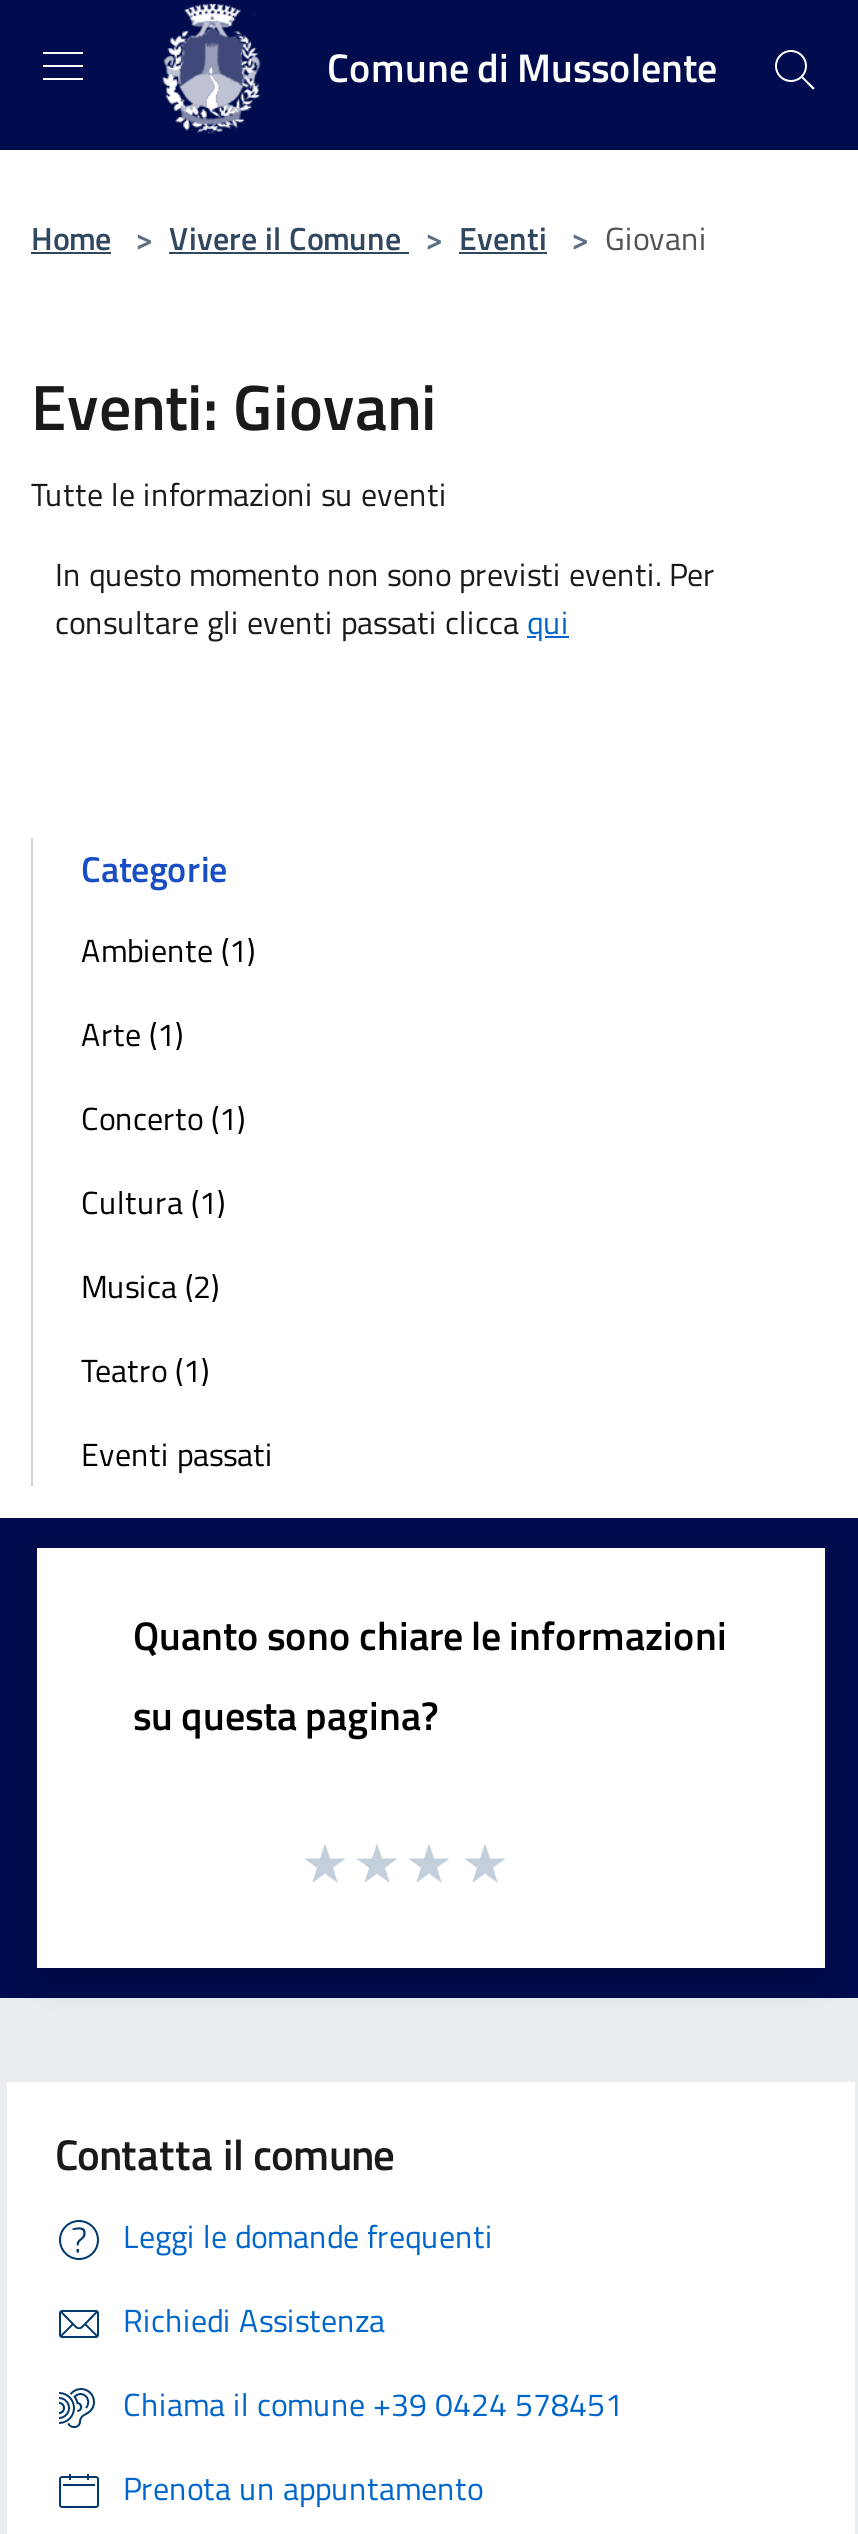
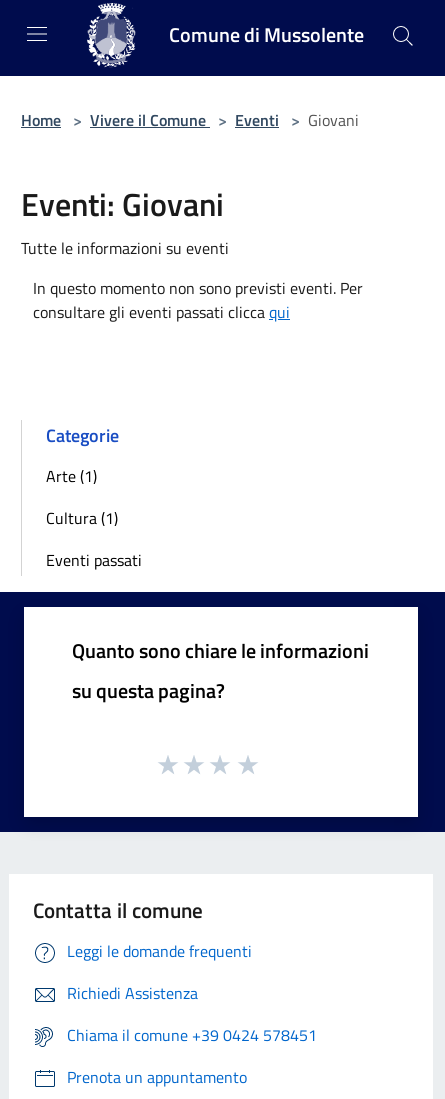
[81,925,255,973] Ambiente (1) -> none
[81,1093,245,1141] Concerto (1) -> none
[81,1261,219,1393] Musica (2) | Teatro (1) -> none

